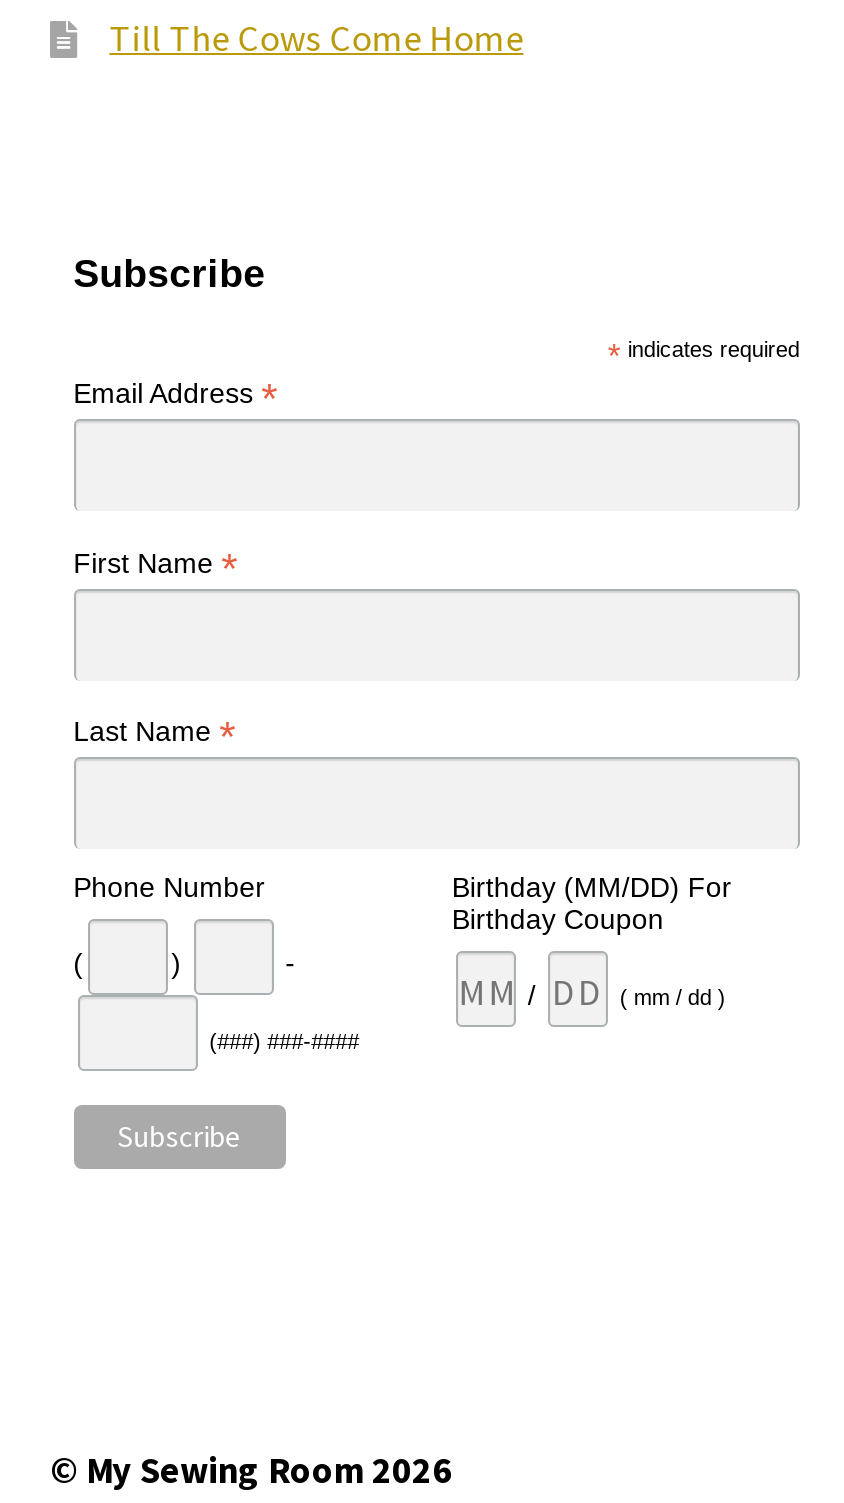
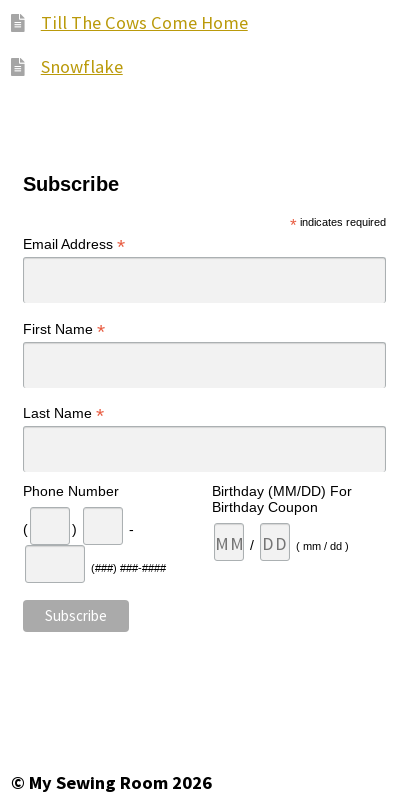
none -> [41,55,123,78] Snowflake

